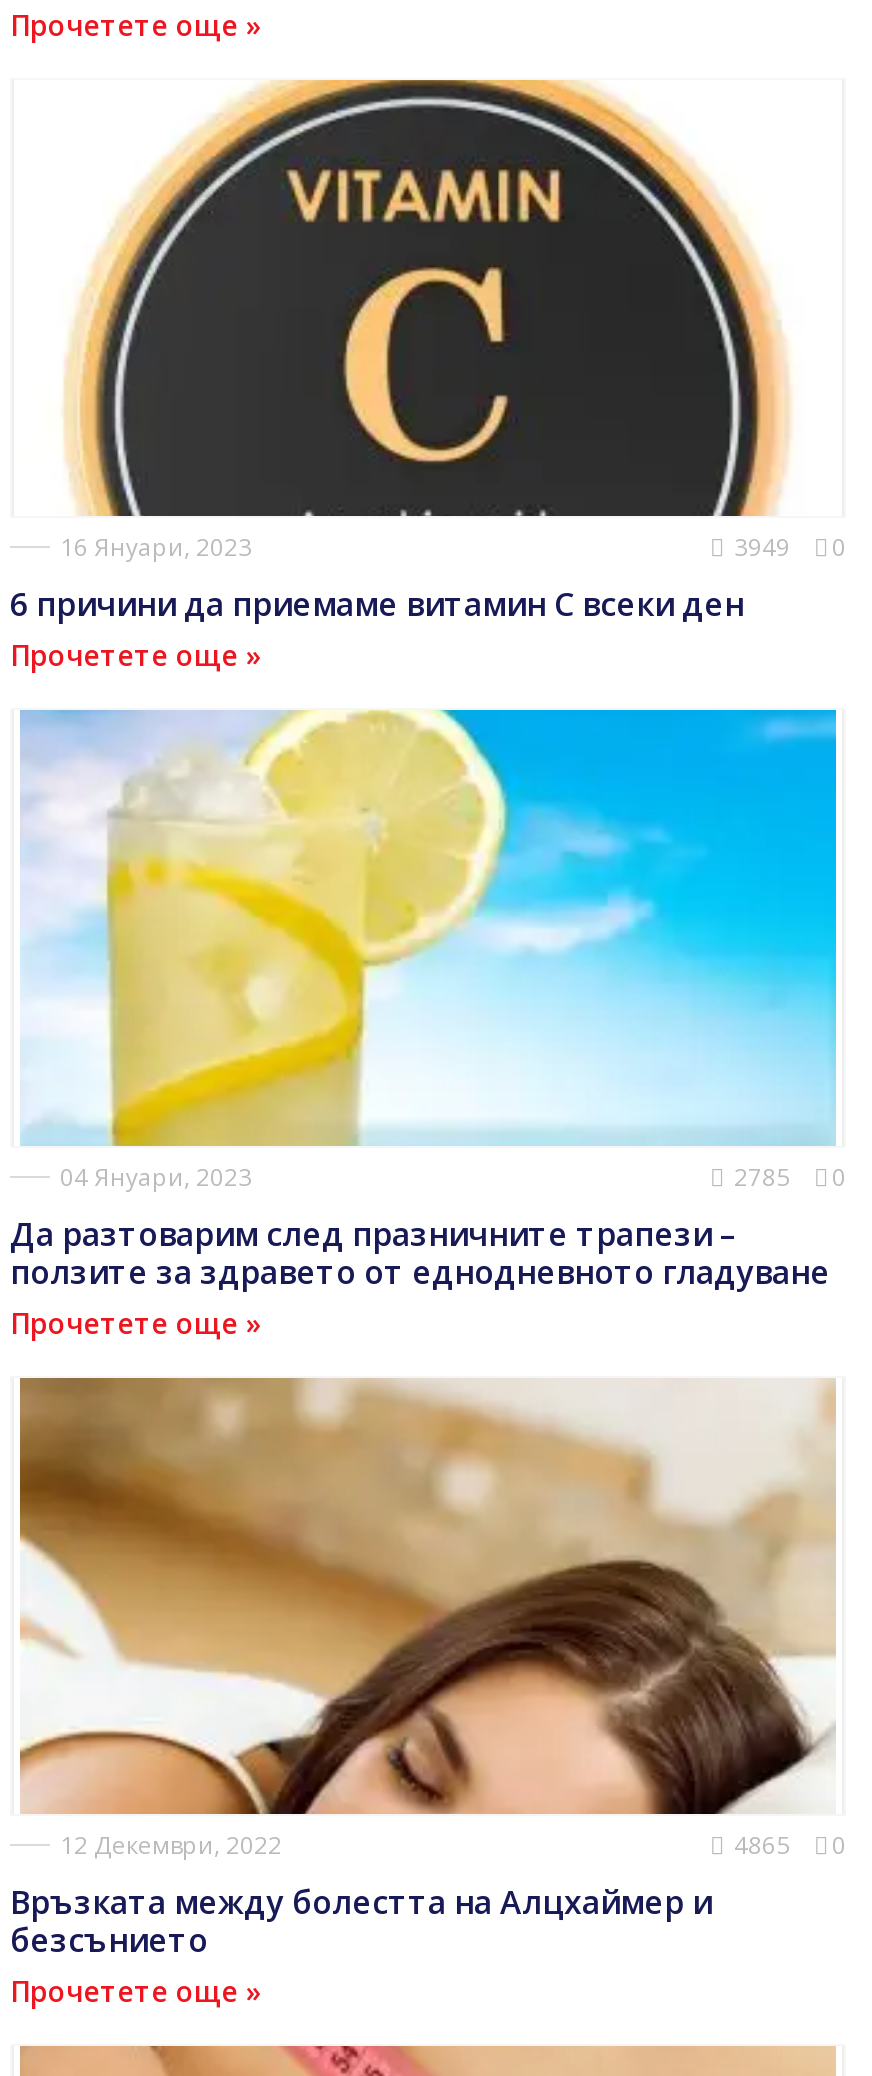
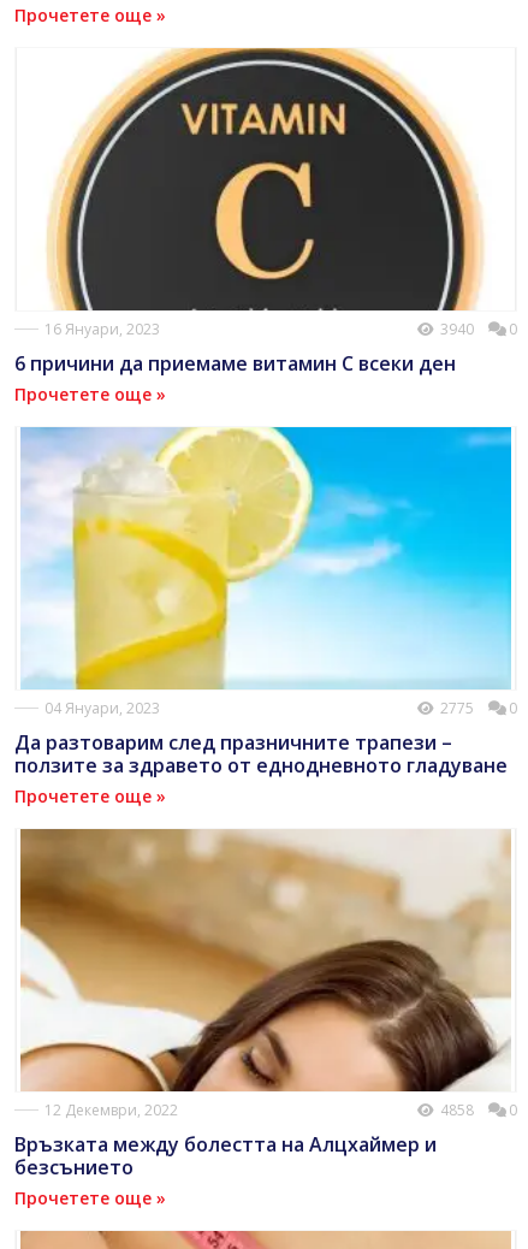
[728,530,846,564] 3949 0 -> [437,319,517,340] 3940 0
[728,1160,846,1194] 2785 0 -> [437,698,517,719] 2775 0
[728,1828,846,1862] 4865 0 -> [437,1100,517,1120] 4858 0

